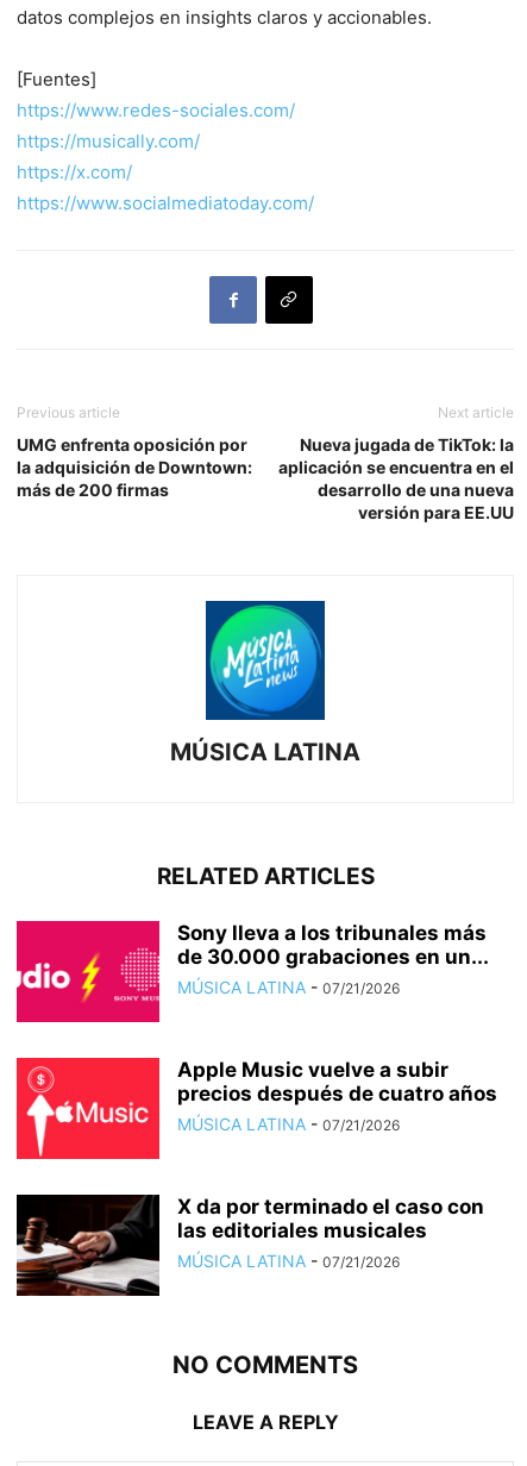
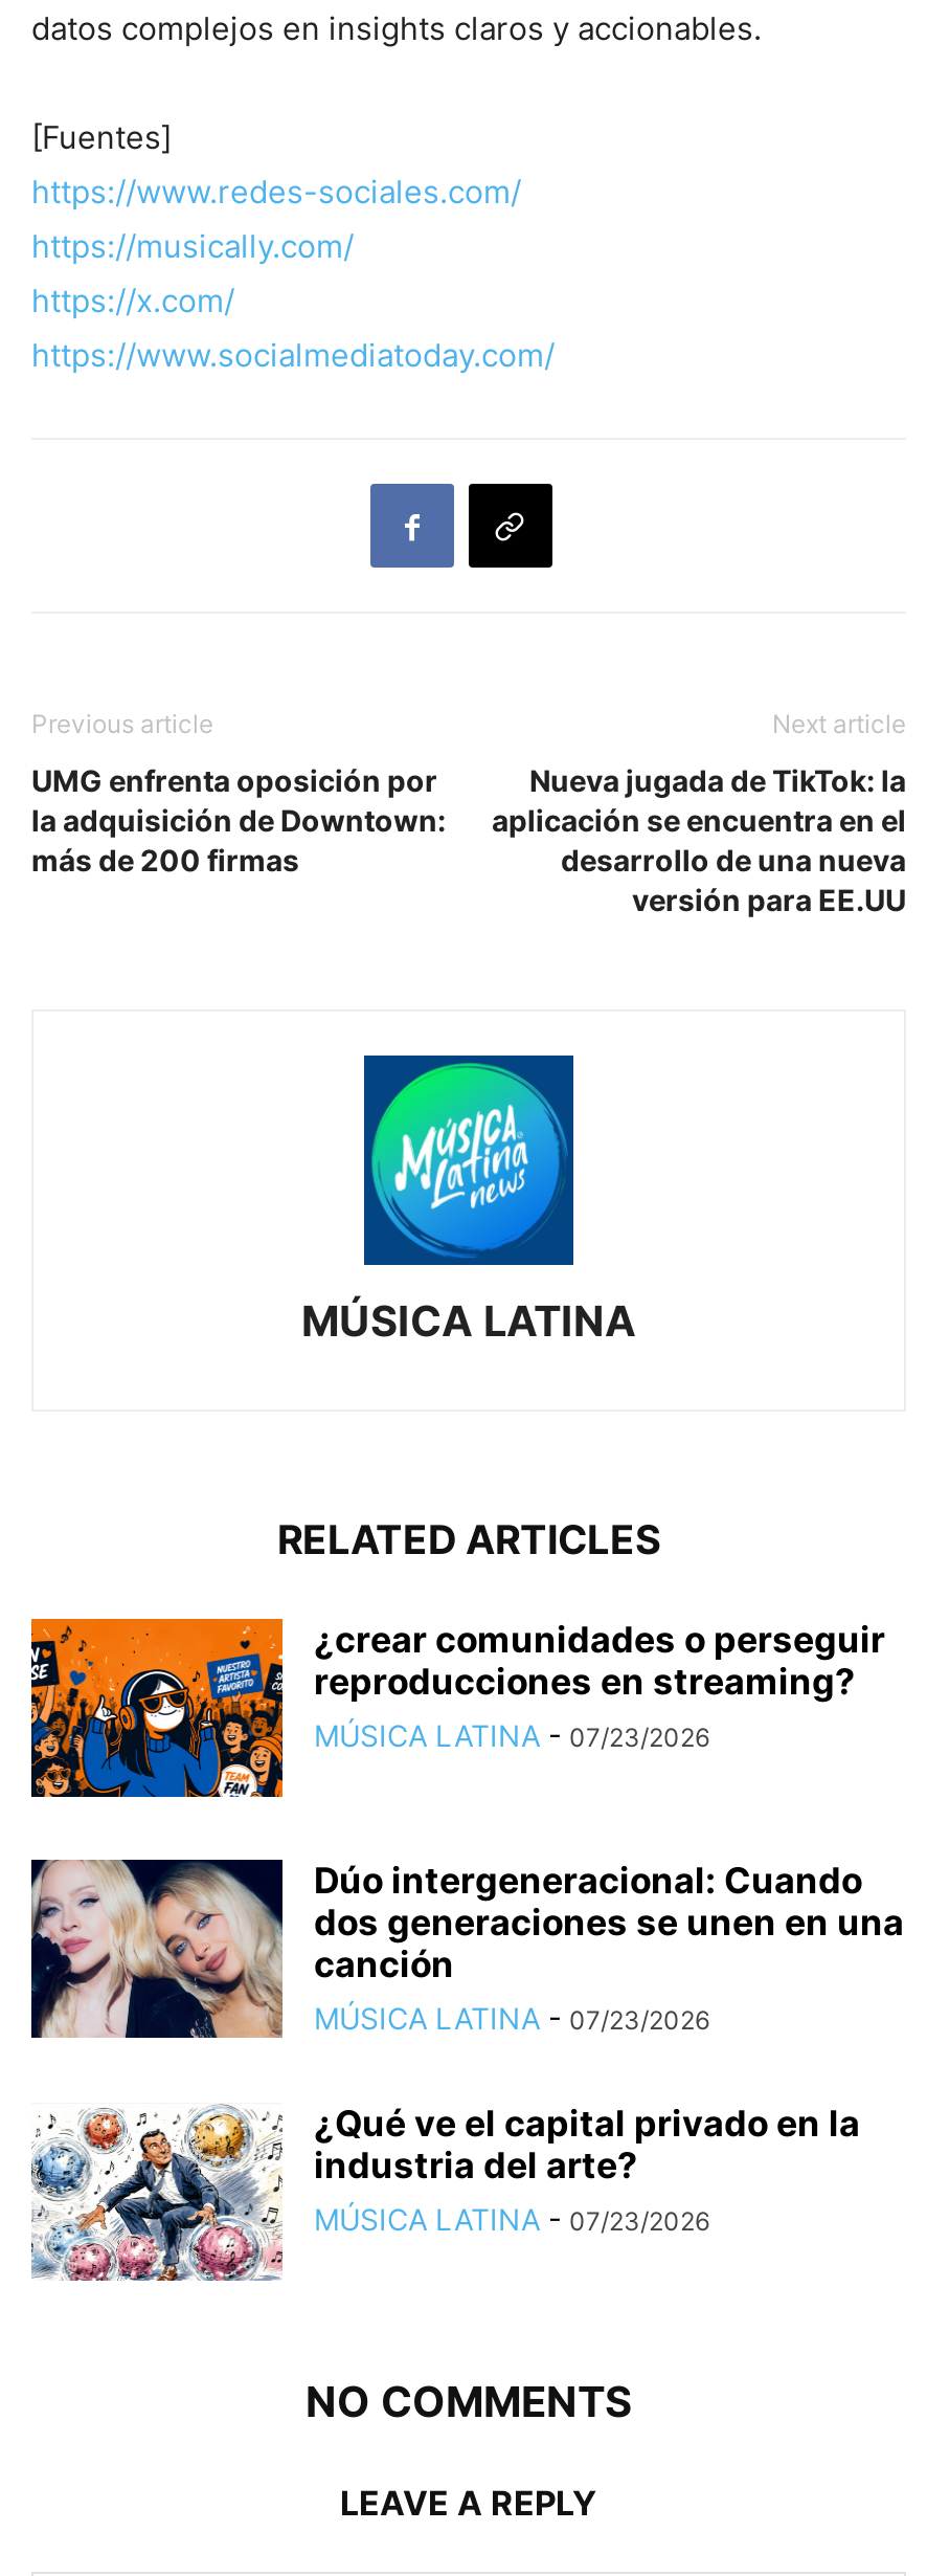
[15,920,489,1023] [image] | Sony lleva a los tribunales más | de 30.000 grabaciones en un... | MÚSICA LATINA - 07/21/2026 -> [29,1617,885,1799] [image] | ¿crear comunidades o perseguir | reproducciones en streaming? | MÚSICA LATINA - 07/23/2026
[15,1057,507,1160] [image] | Apple Music vuelve a subir | precios después de cuatro años | MÚSICA LATINA - 07/21/2026 -> [29,1858,904,2040] [image] | Dúo intergeneracional: Cuando | dos generaciones se unen en una | canción | MÚSICA LATINA - 07/23/2026
[15,1194,484,1297] [image] | X da por terminado el caso con | las editoriales musicales | MÚSICA LATINA - 07/21/2026 -> [31,2104,860,2283] [image] | ¿Qué ve el capital privado en la | industria del arte? | MÚSICA LATINA - 07/23/2026

